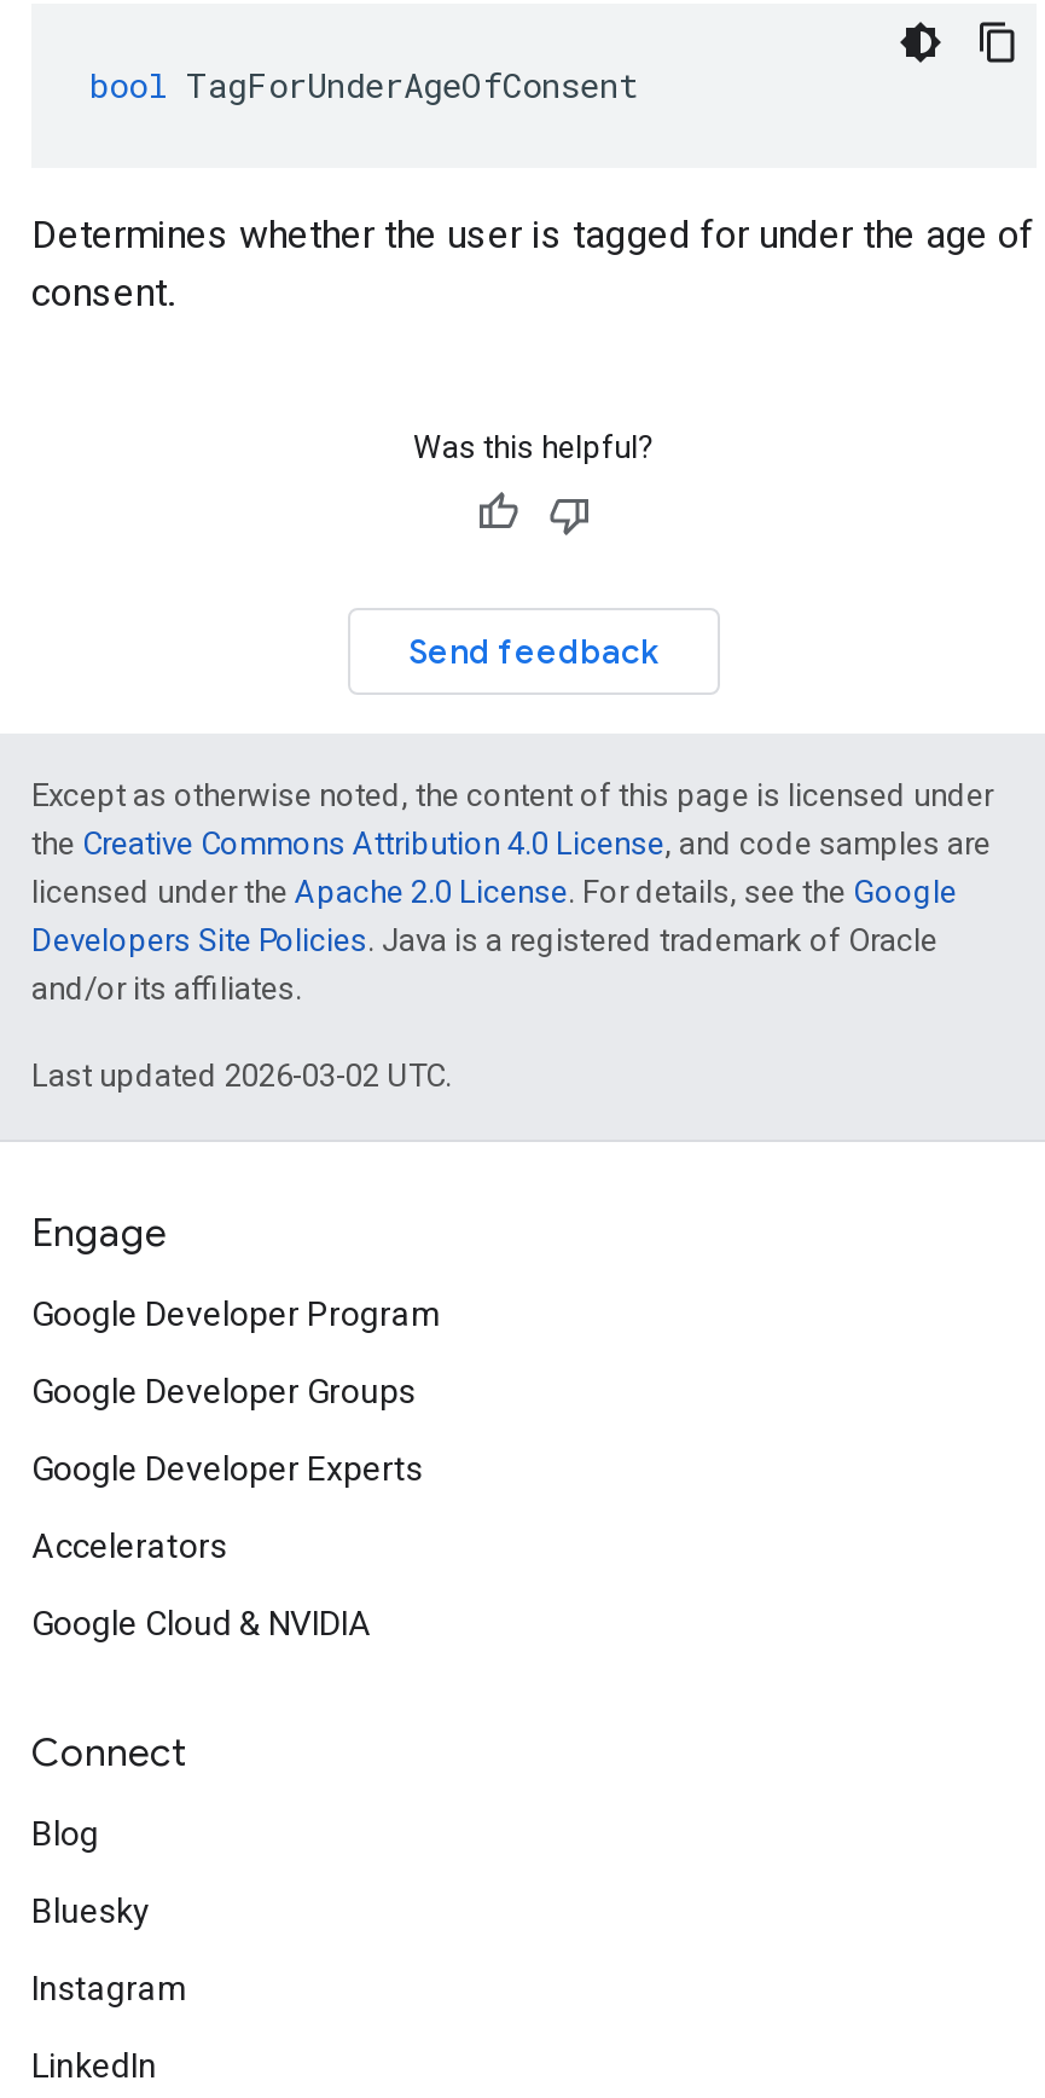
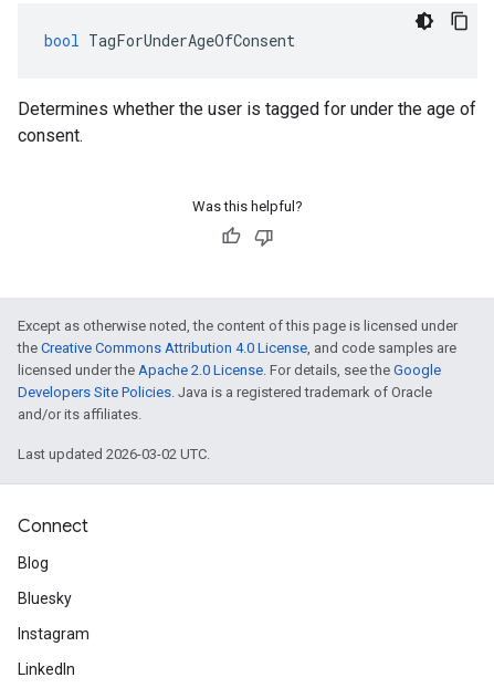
[408,630,660,673] Send feedback -> none
[31,1210,442,1642] Engage | Google Developer Program | Google Developer Groups | Google Developer Experts | Accelerators | Google Cloud & NVIDIA -> none

